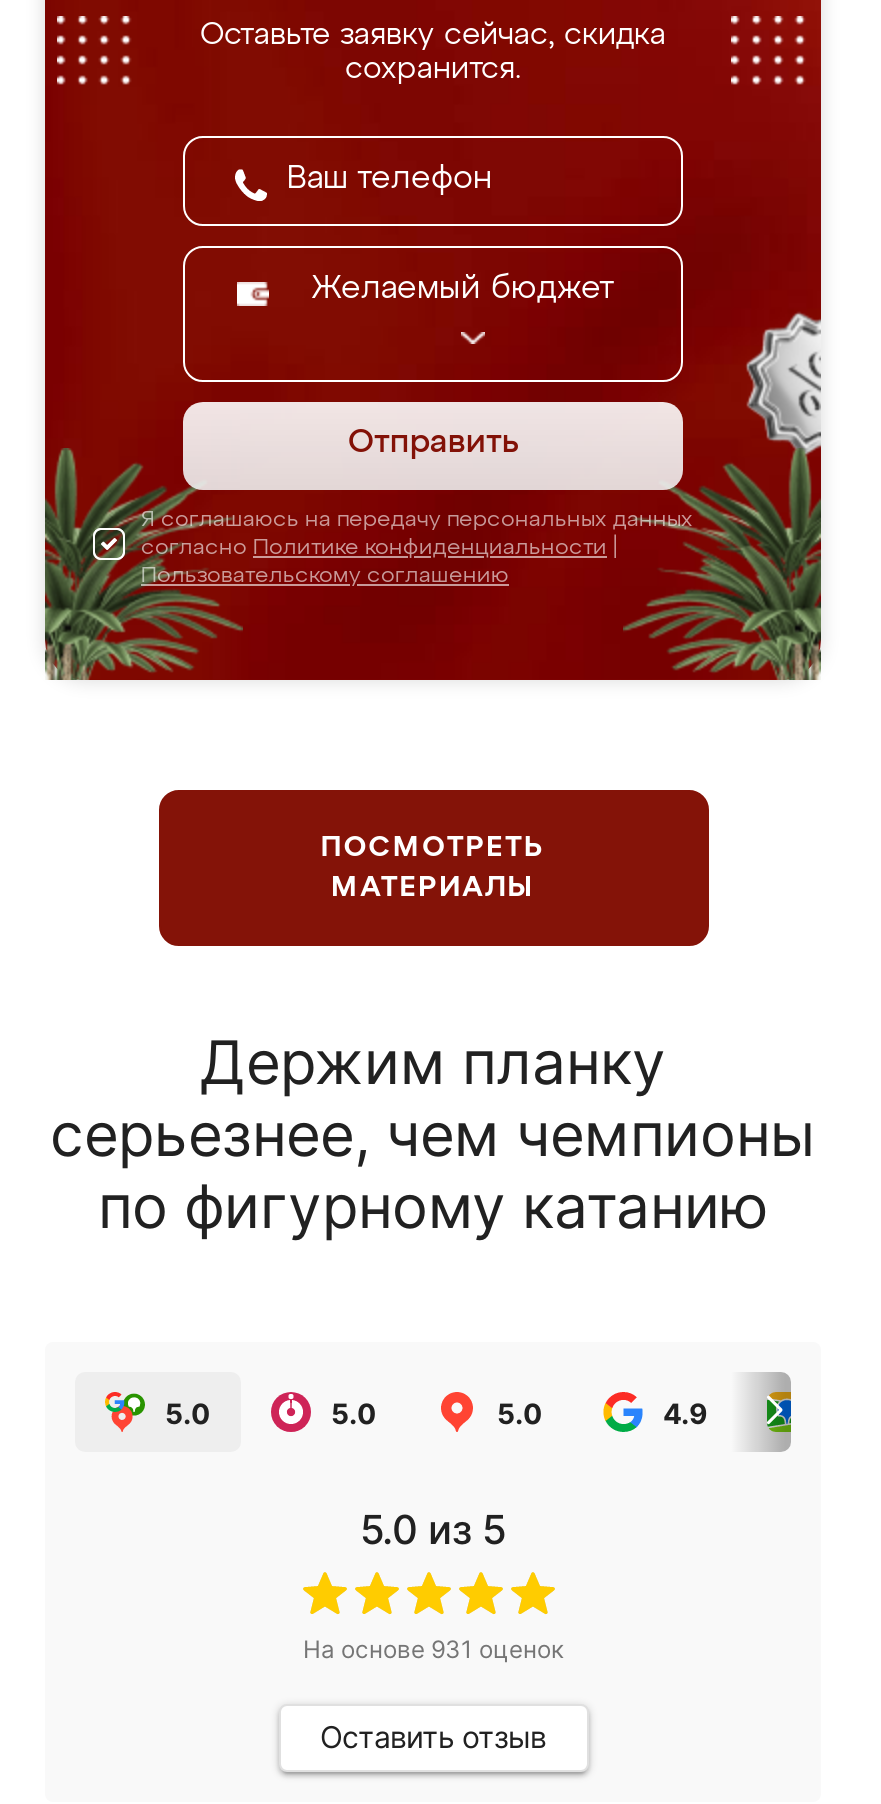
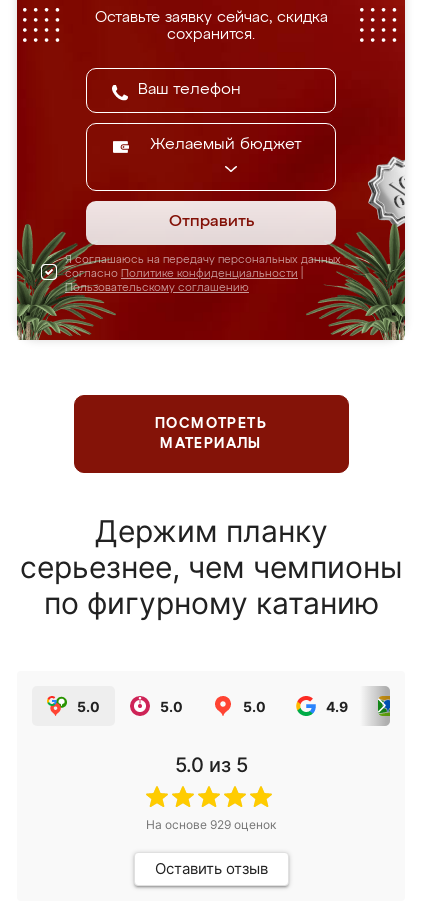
[303,1634,563,1664] На основе 931 оценок -> [146,817,276,832] На основе 929 оценок

